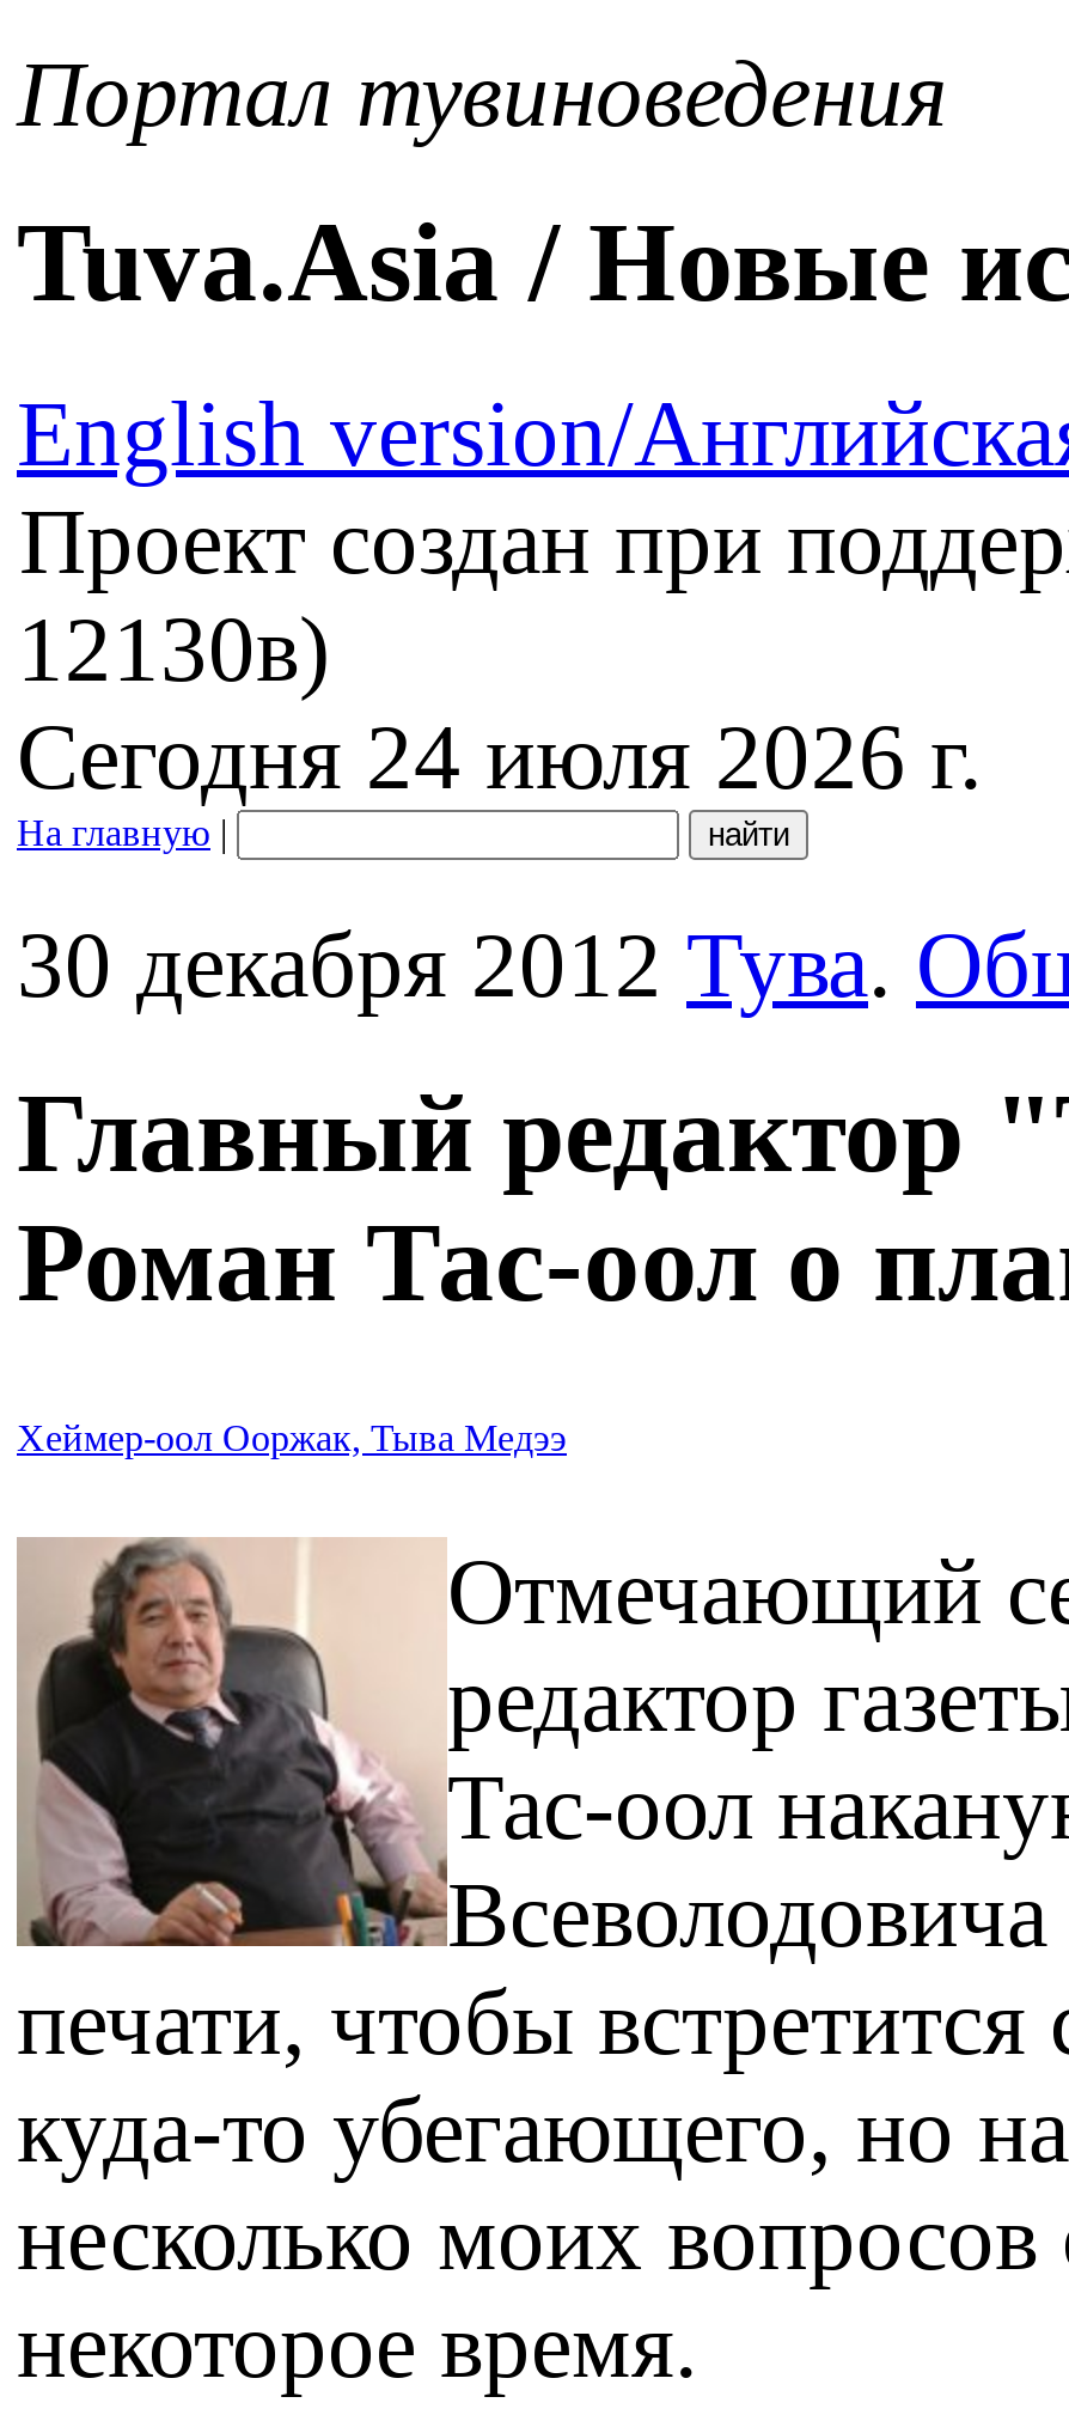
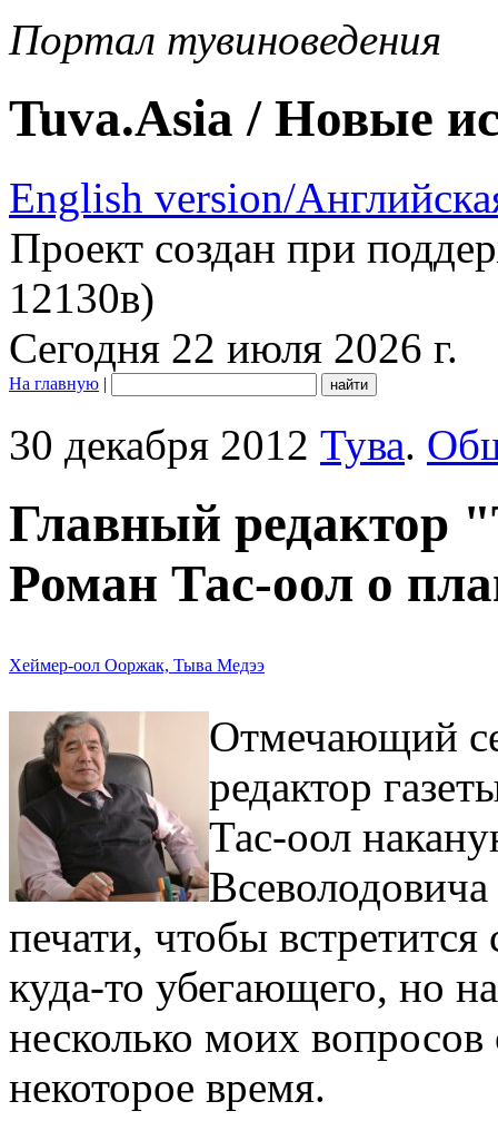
[17,704,983,807] Сегодня 24 июля 2026 г. -> [9,324,458,372] Сегодня 22 июля 2026 г.

